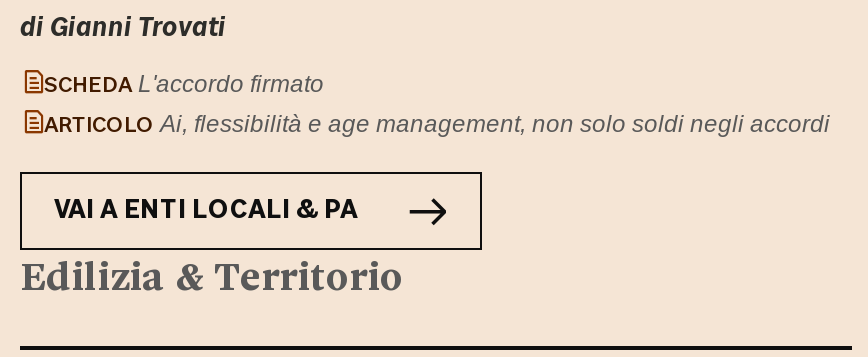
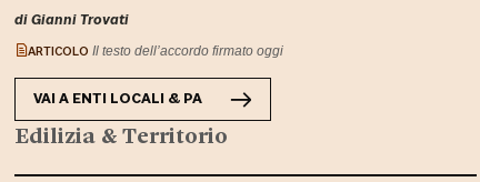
[44,70,830,140] SCHEDA L'accordo firmato | ARTICOLO Ai, flessibilità e age management, non solo soldi negli accordi -> [28,44,283,60] ARTICOLO Il testo dell’accordo firmato oggi

